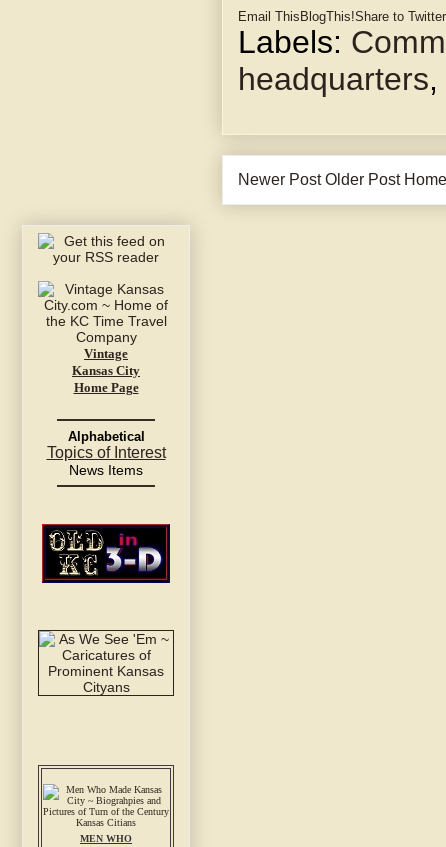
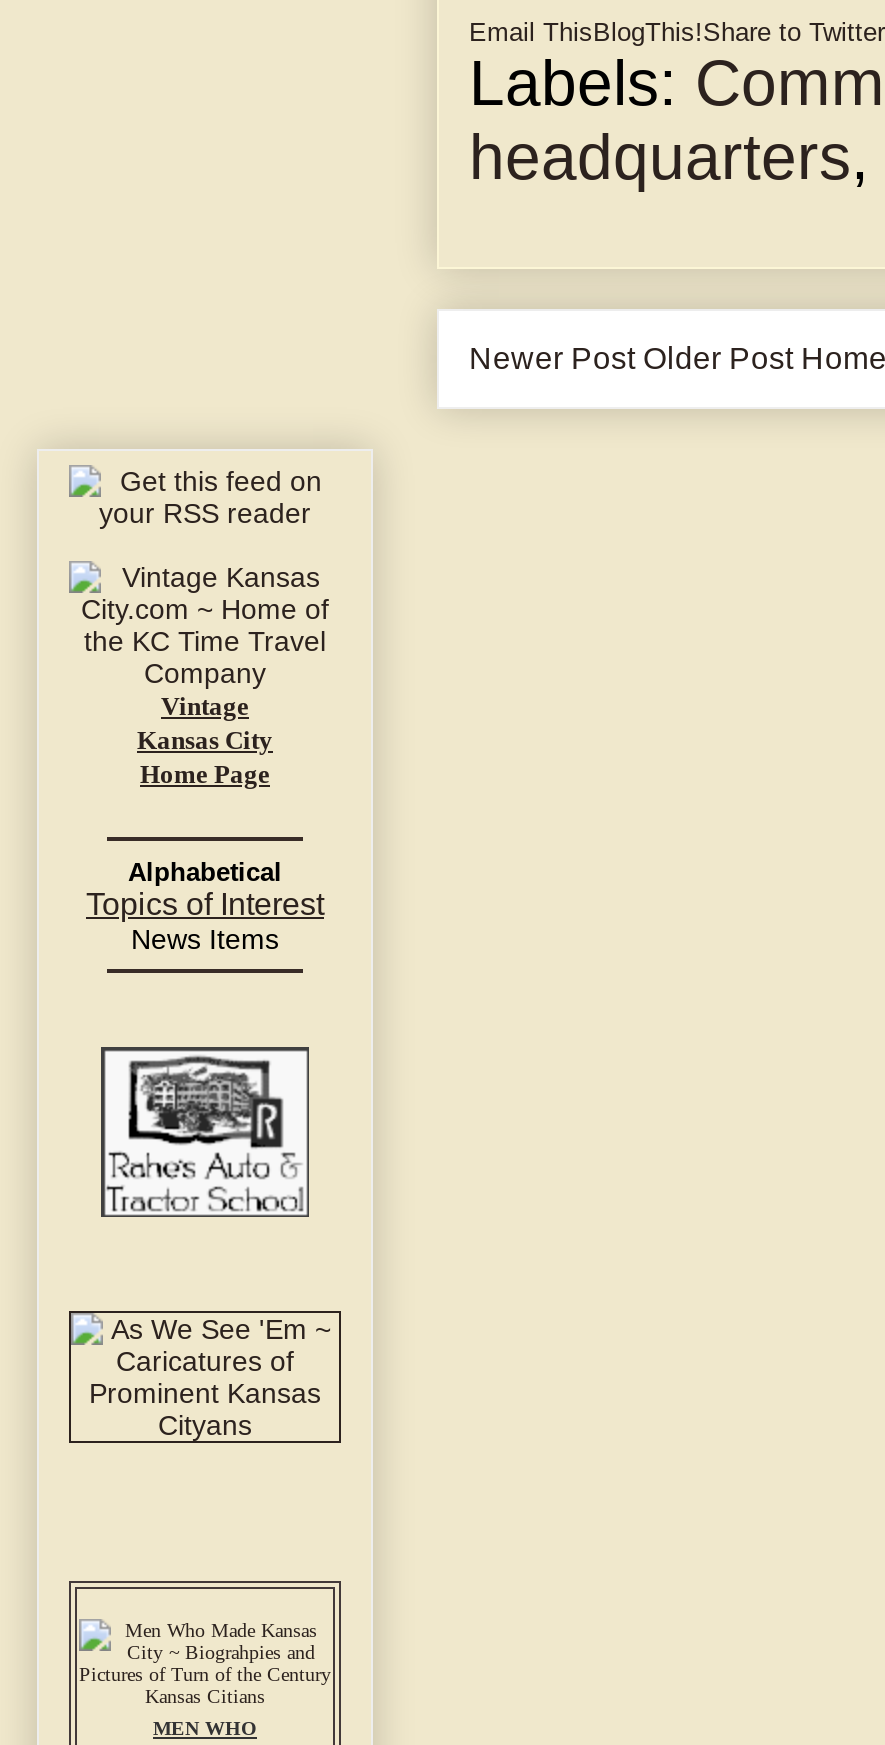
[41,523,171,584] [image] -> [77,1045,333,1219] [image]

